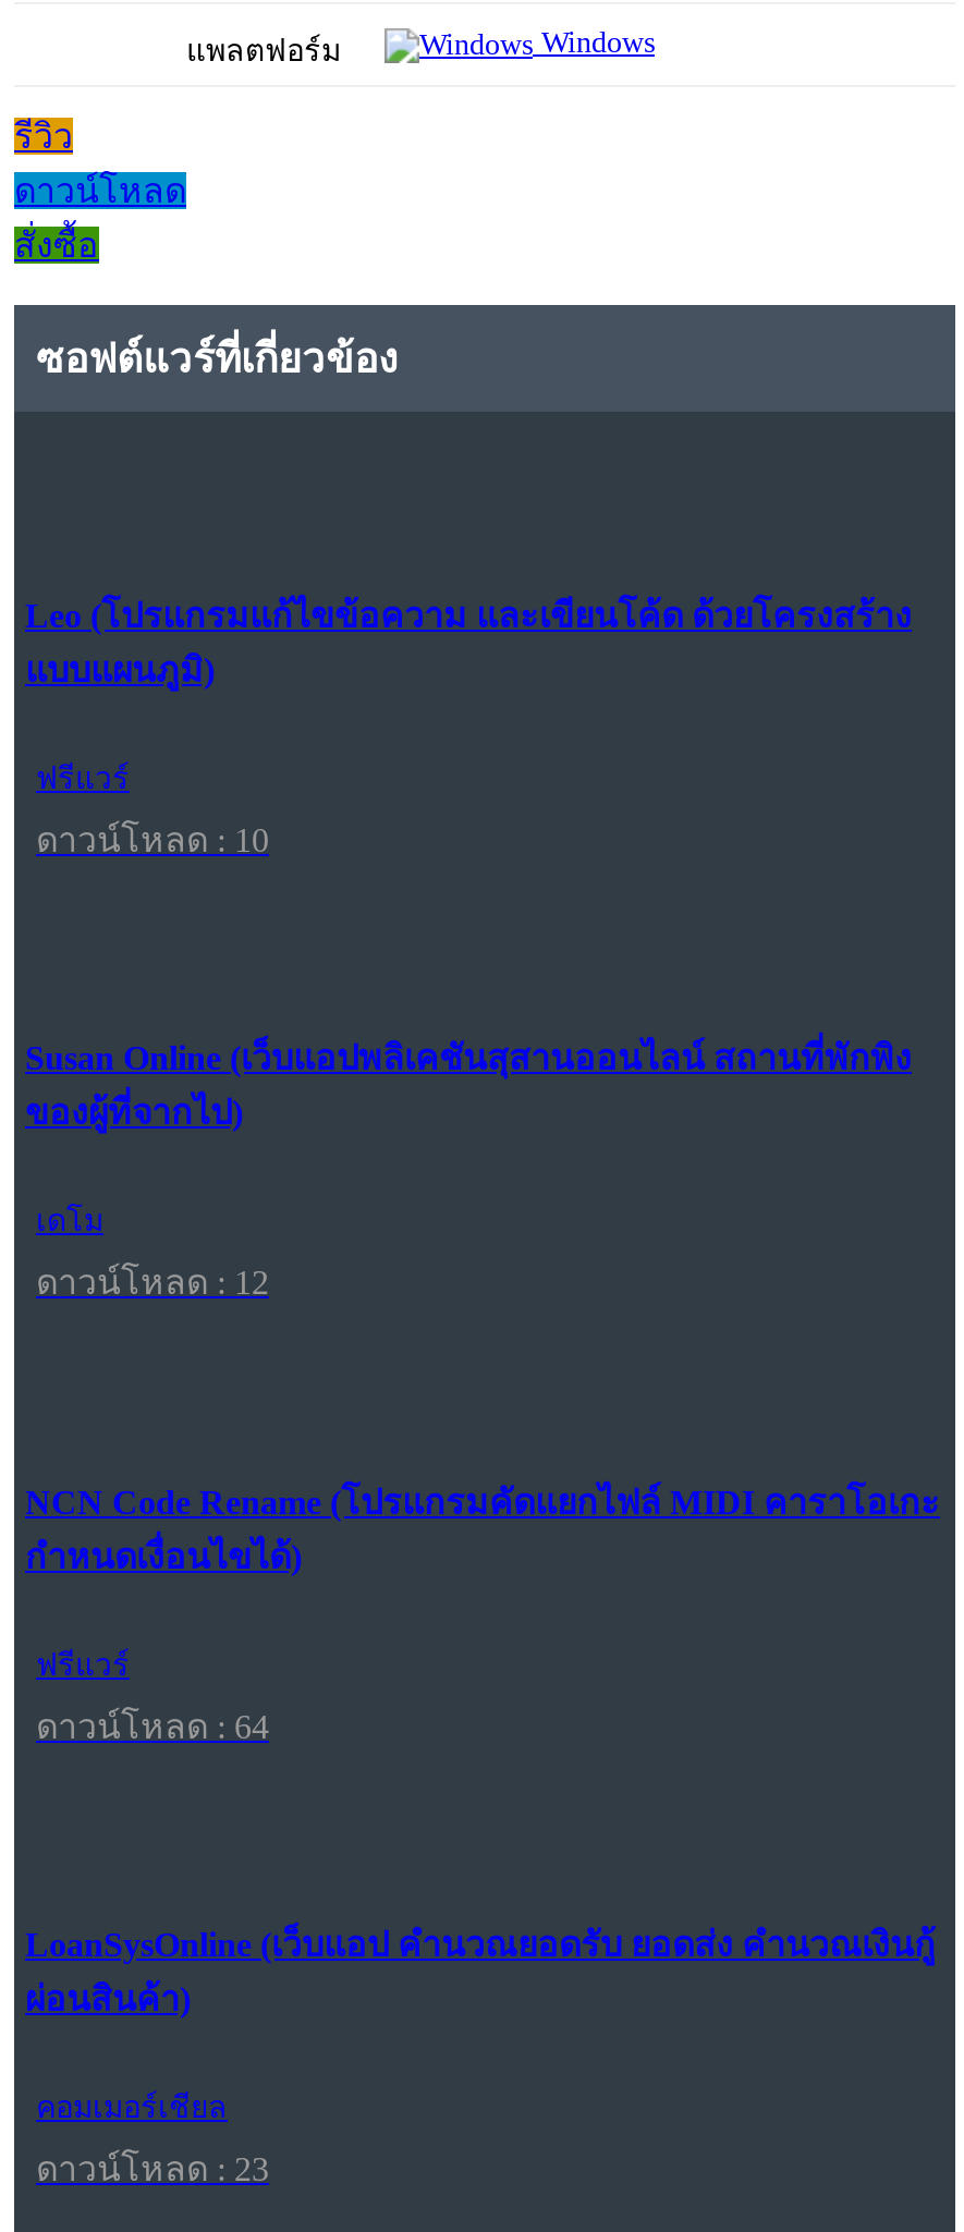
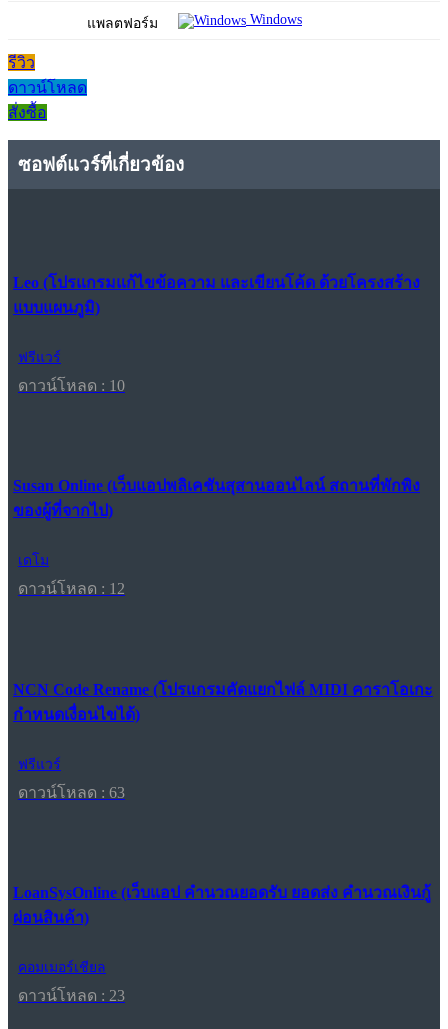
[36,1708,269,1745] ดาวน์โหลด : 64 -> [18,784,125,801] ดาวน์โหลด : 63

